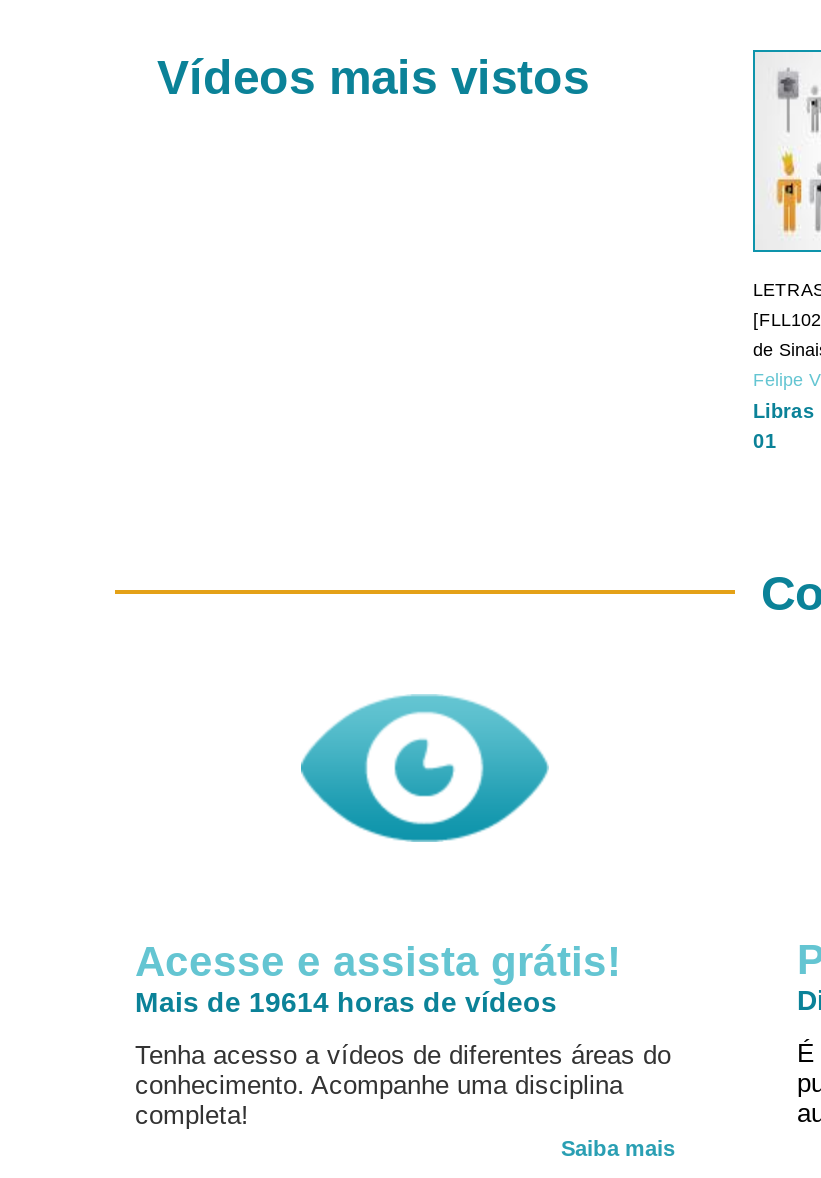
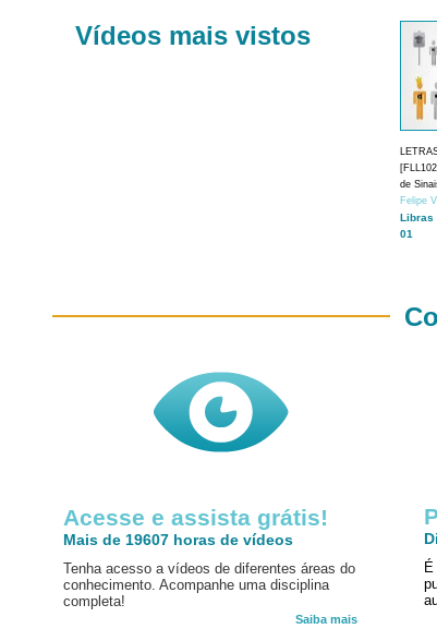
[135,986,557,1018] Mais de 19614 horas de vídeos -> [63,531,293,548] Mais de 19607 horas de vídeos

